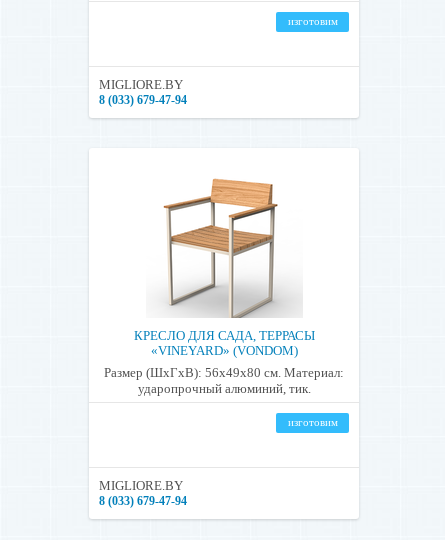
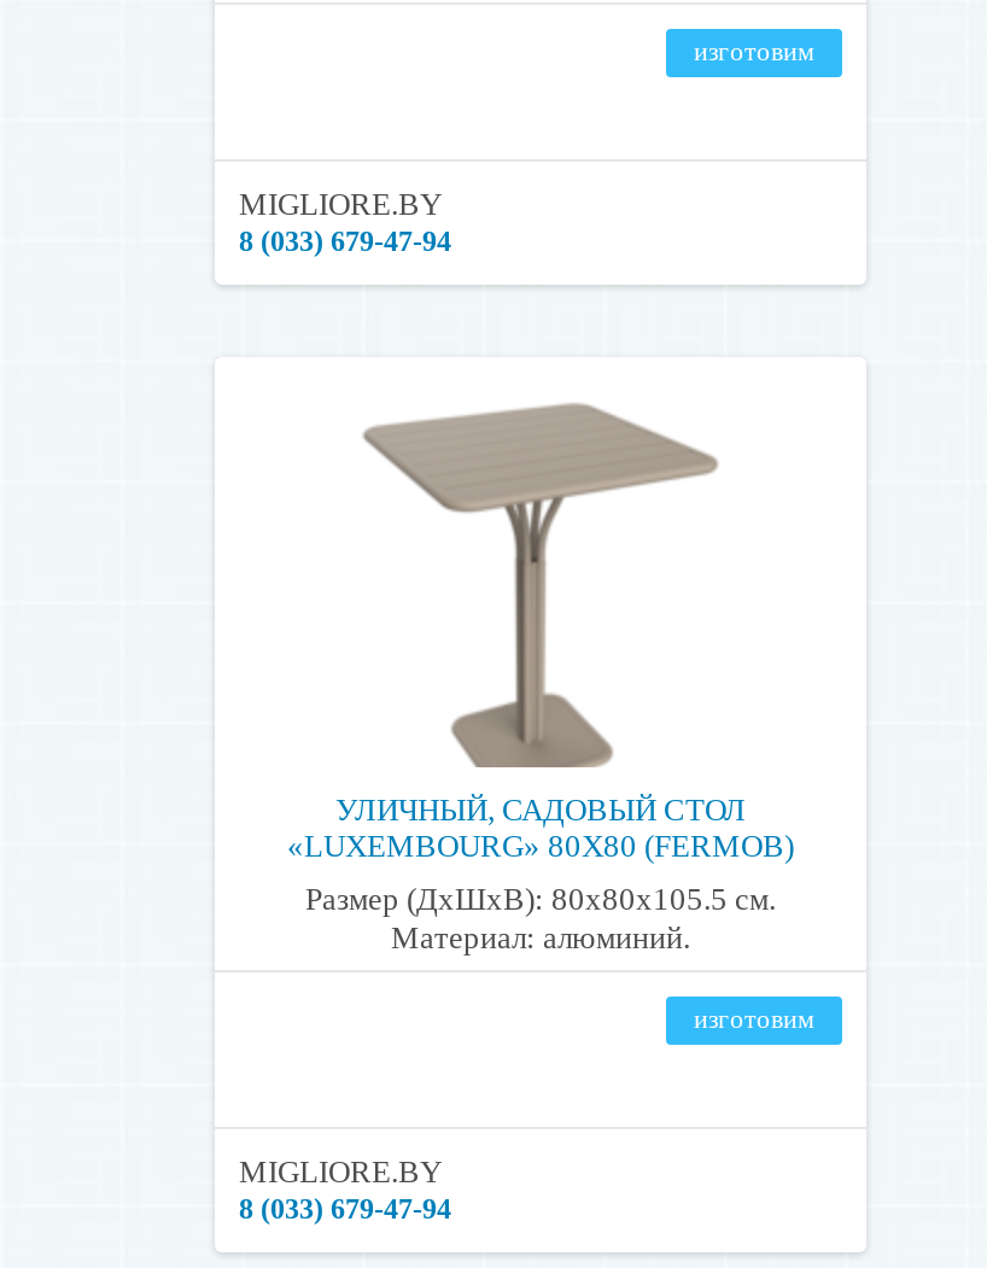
[133,167,314,358] [image] | КРЕСЛО ДЛЯ САДА, ТЕРРАСЫ | «VINEYARD» (VONDOM) -> [287,401,794,865] [image] | УЛИЧНЫЙ, САДОВЫЙ СТОЛ | «LUXEMBOURG» 80Х80 (FERMOB)
[104,365,344,396] Размер (ШхГхВ): 56х49х80 см. Материал: | ударопрочный алюминий, тик. -> [305,881,776,956] Размер (ДхШхВ): 80х80х105.5 см. | Материал: алюминий.

